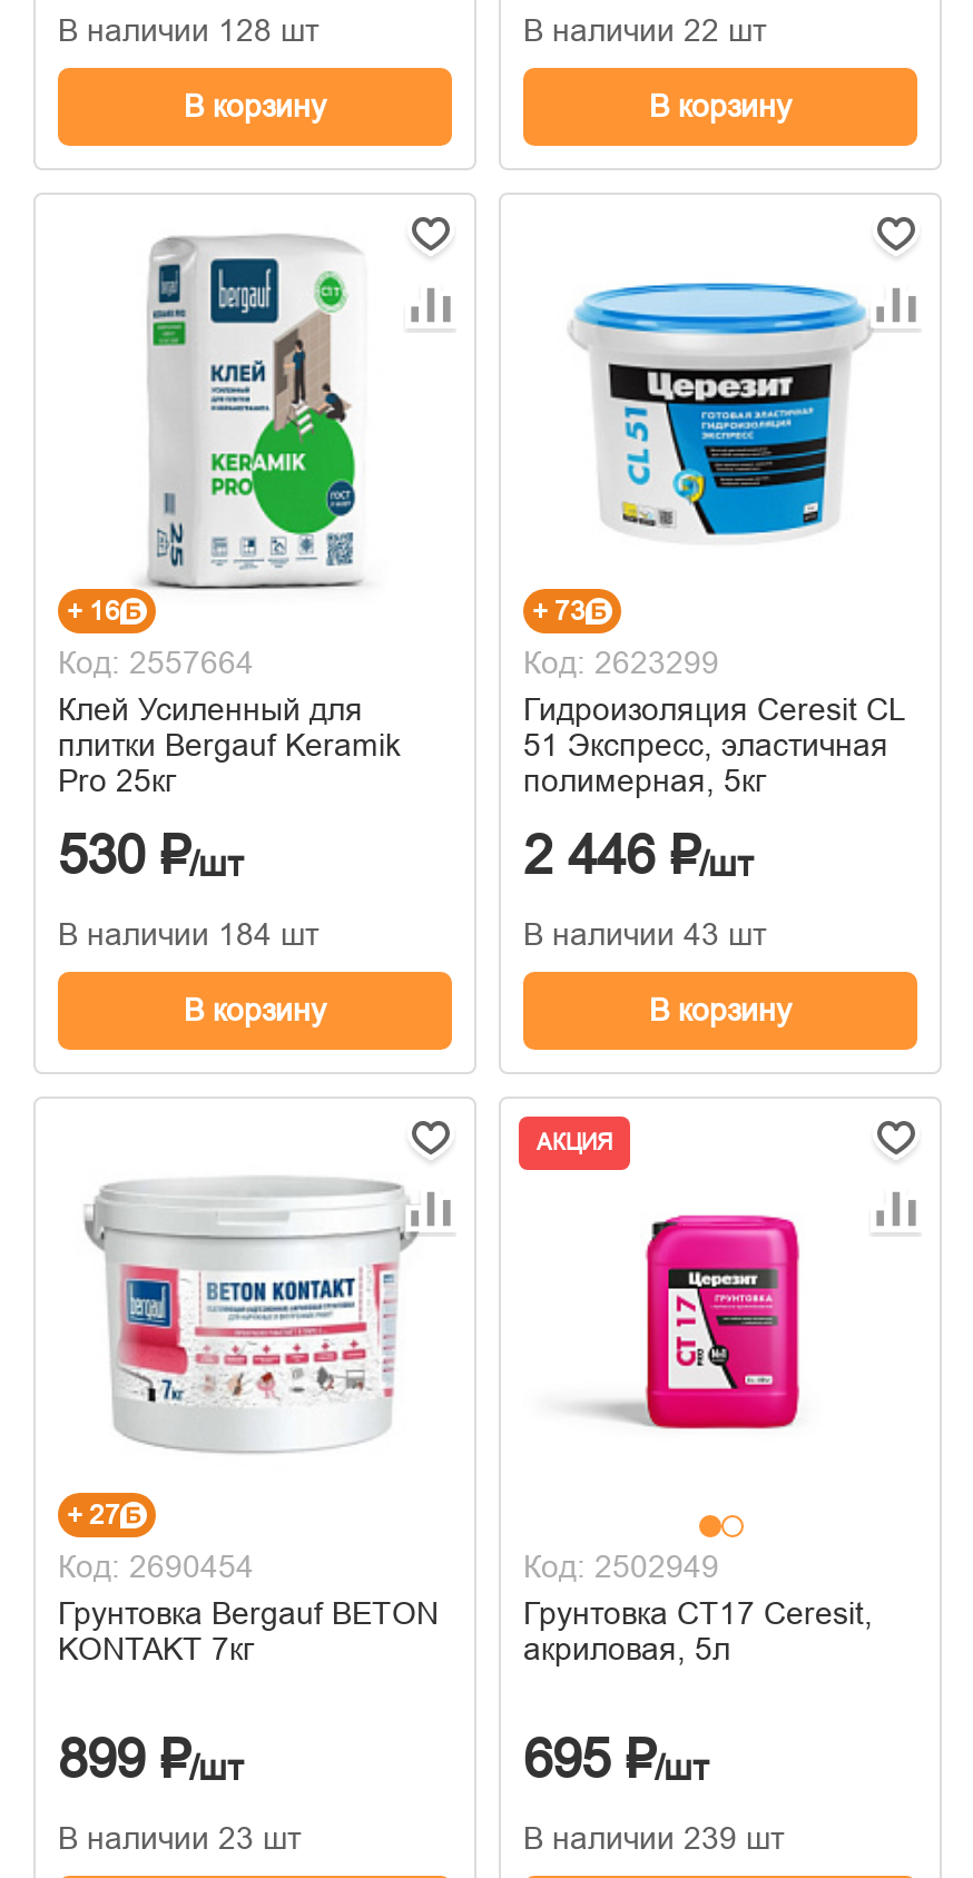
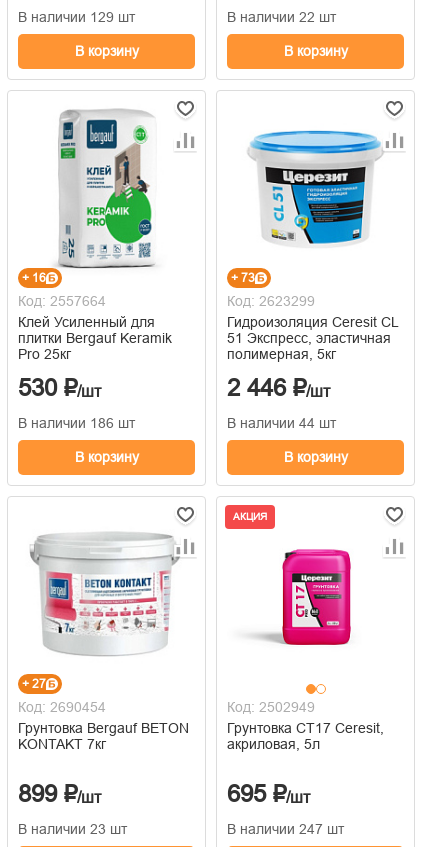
[58,12,318,48] В наличии 128 шт -> [18,9,135,25] В наличии 129 шт
[58,916,318,952] В наличии 184 шт -> [18,415,135,431] В наличии 186 шт
[523,916,766,952] В наличии 43 шт -> [227,415,336,431] В наличии 44 шт
[523,1820,784,1856] В наличии 239 шт -> [227,821,344,837] В наличии 247 шт

